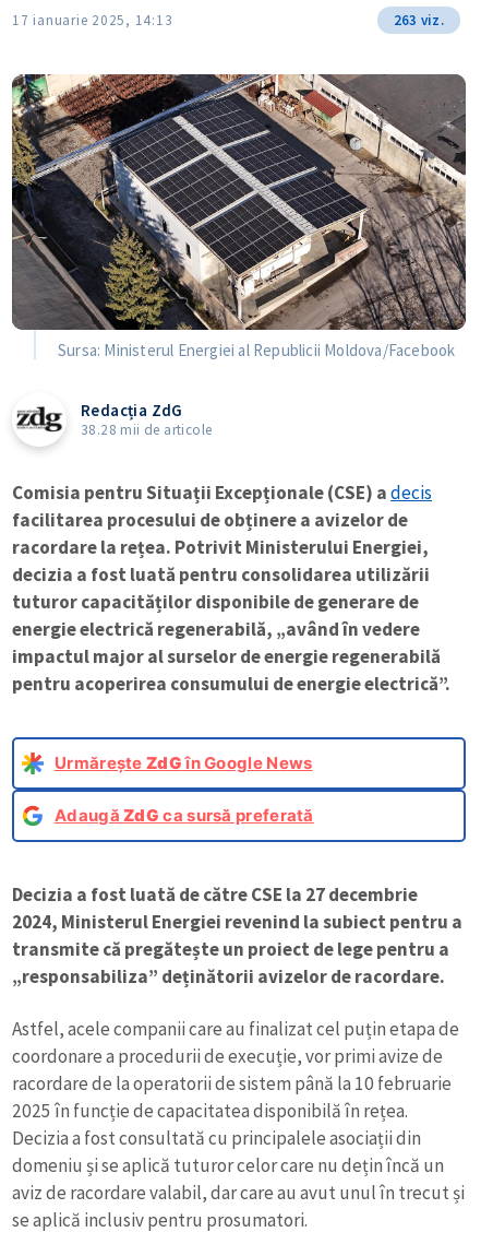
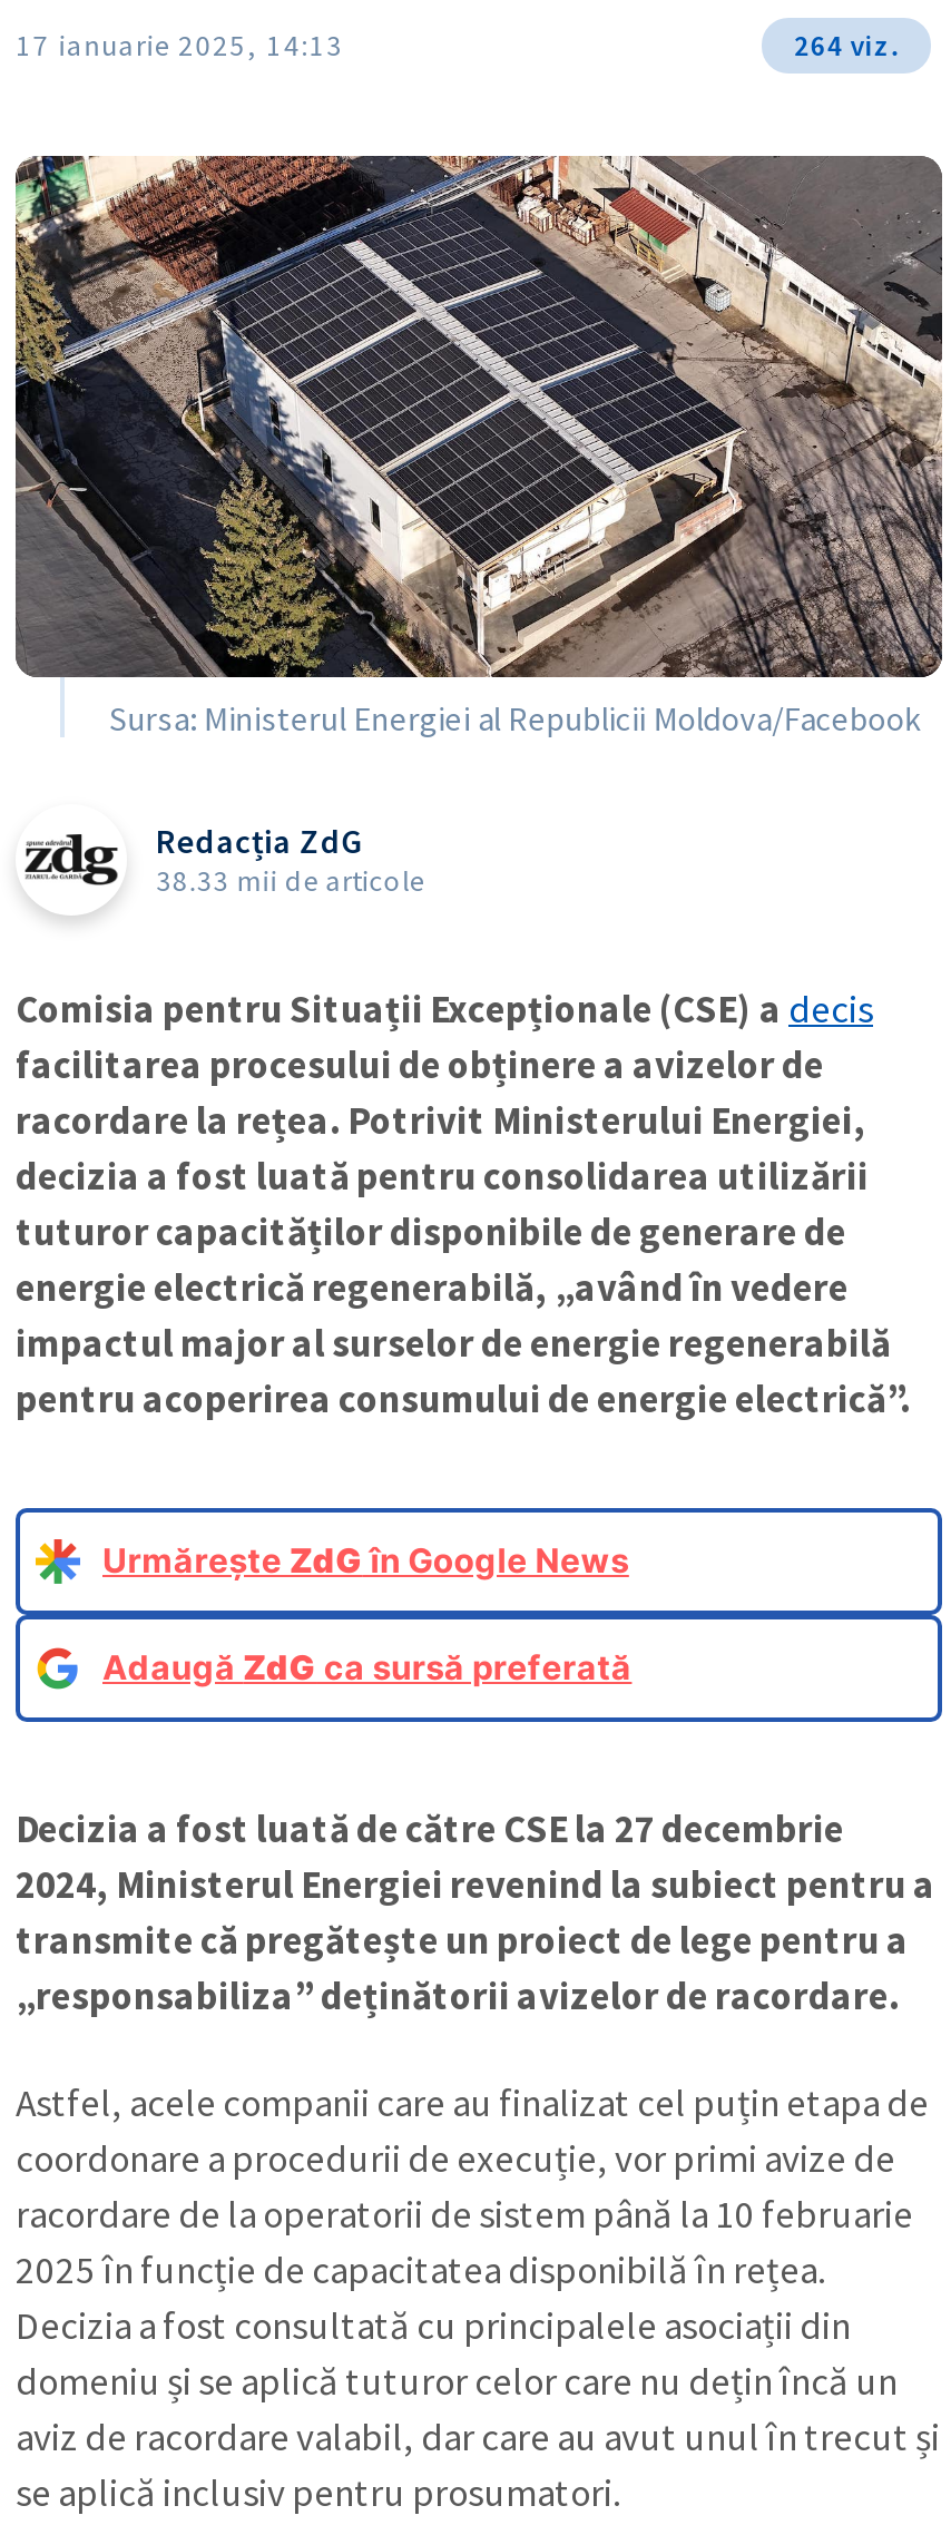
[393,10,444,29] 263 viz. -> [794,26,898,64] 264 viz.
[81,420,212,439] 38.28 mii de articole -> [156,861,424,899] 38.33 mii de articole

